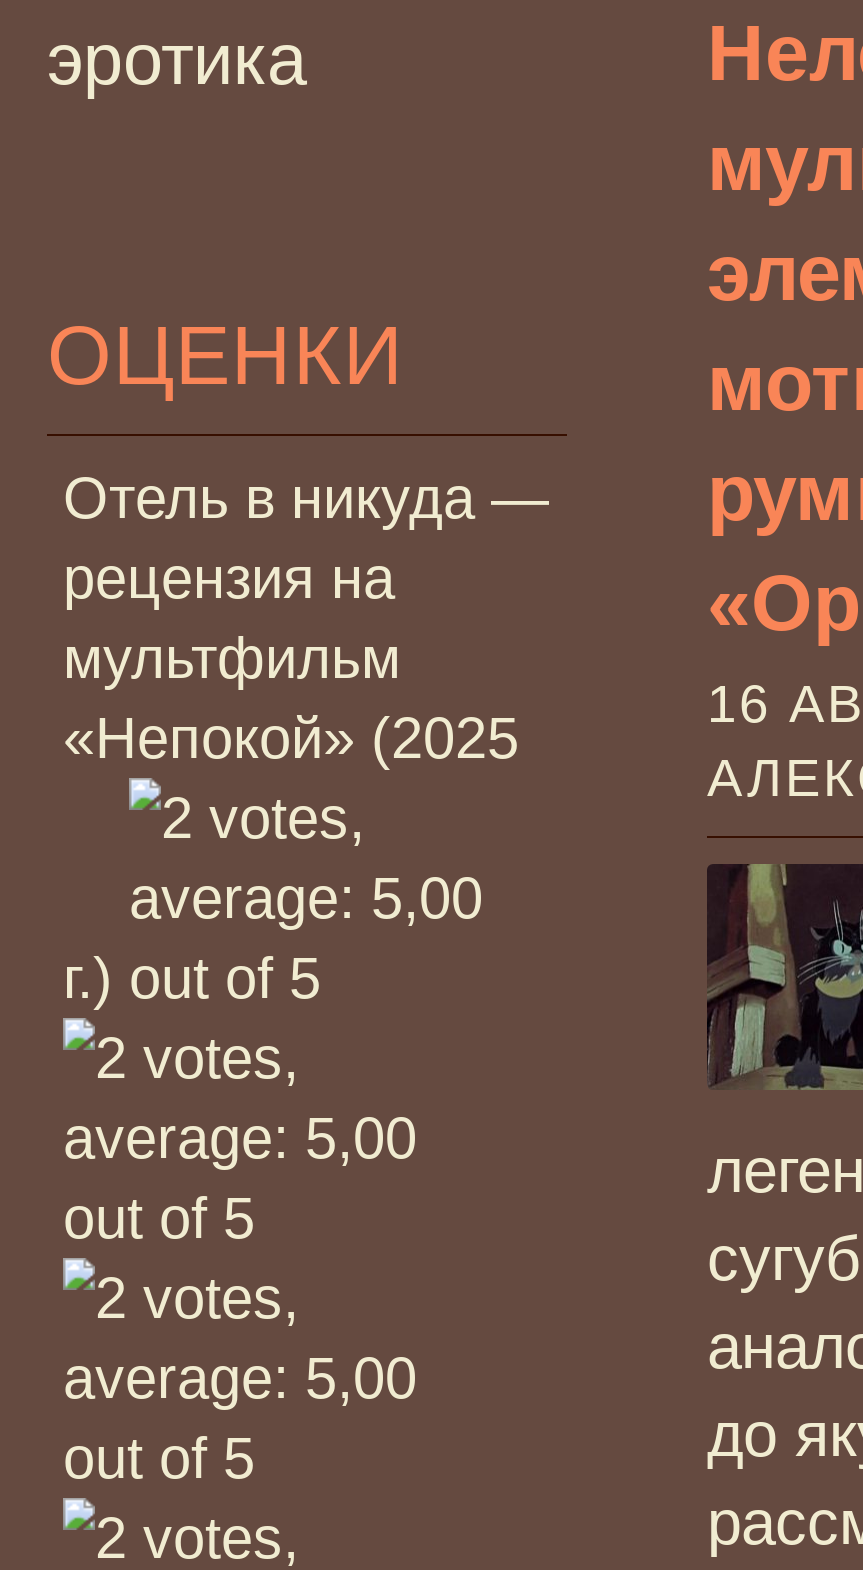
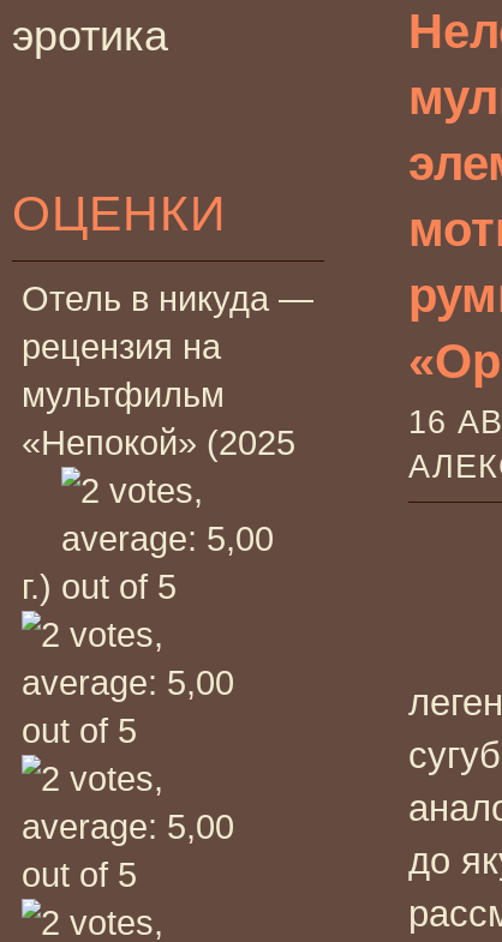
[705,864,857,1090] [image] -> none

